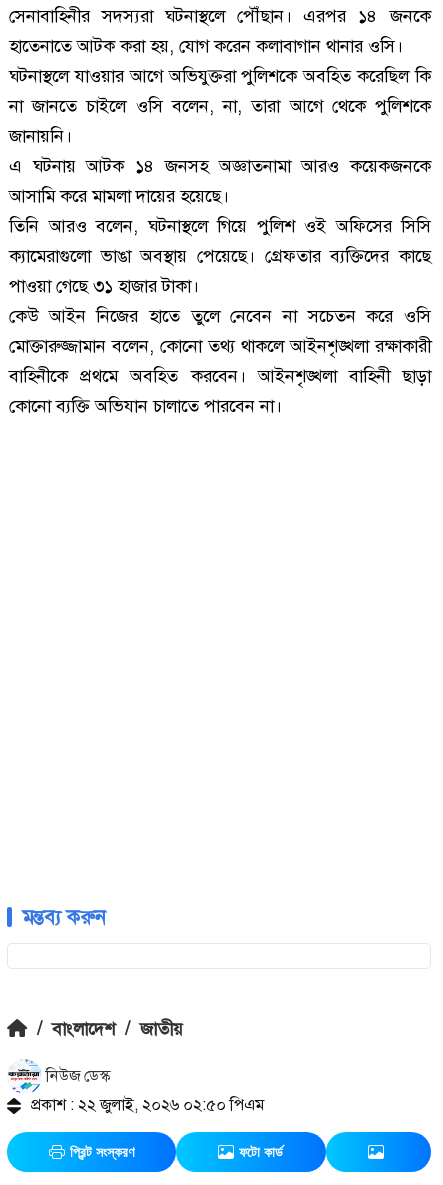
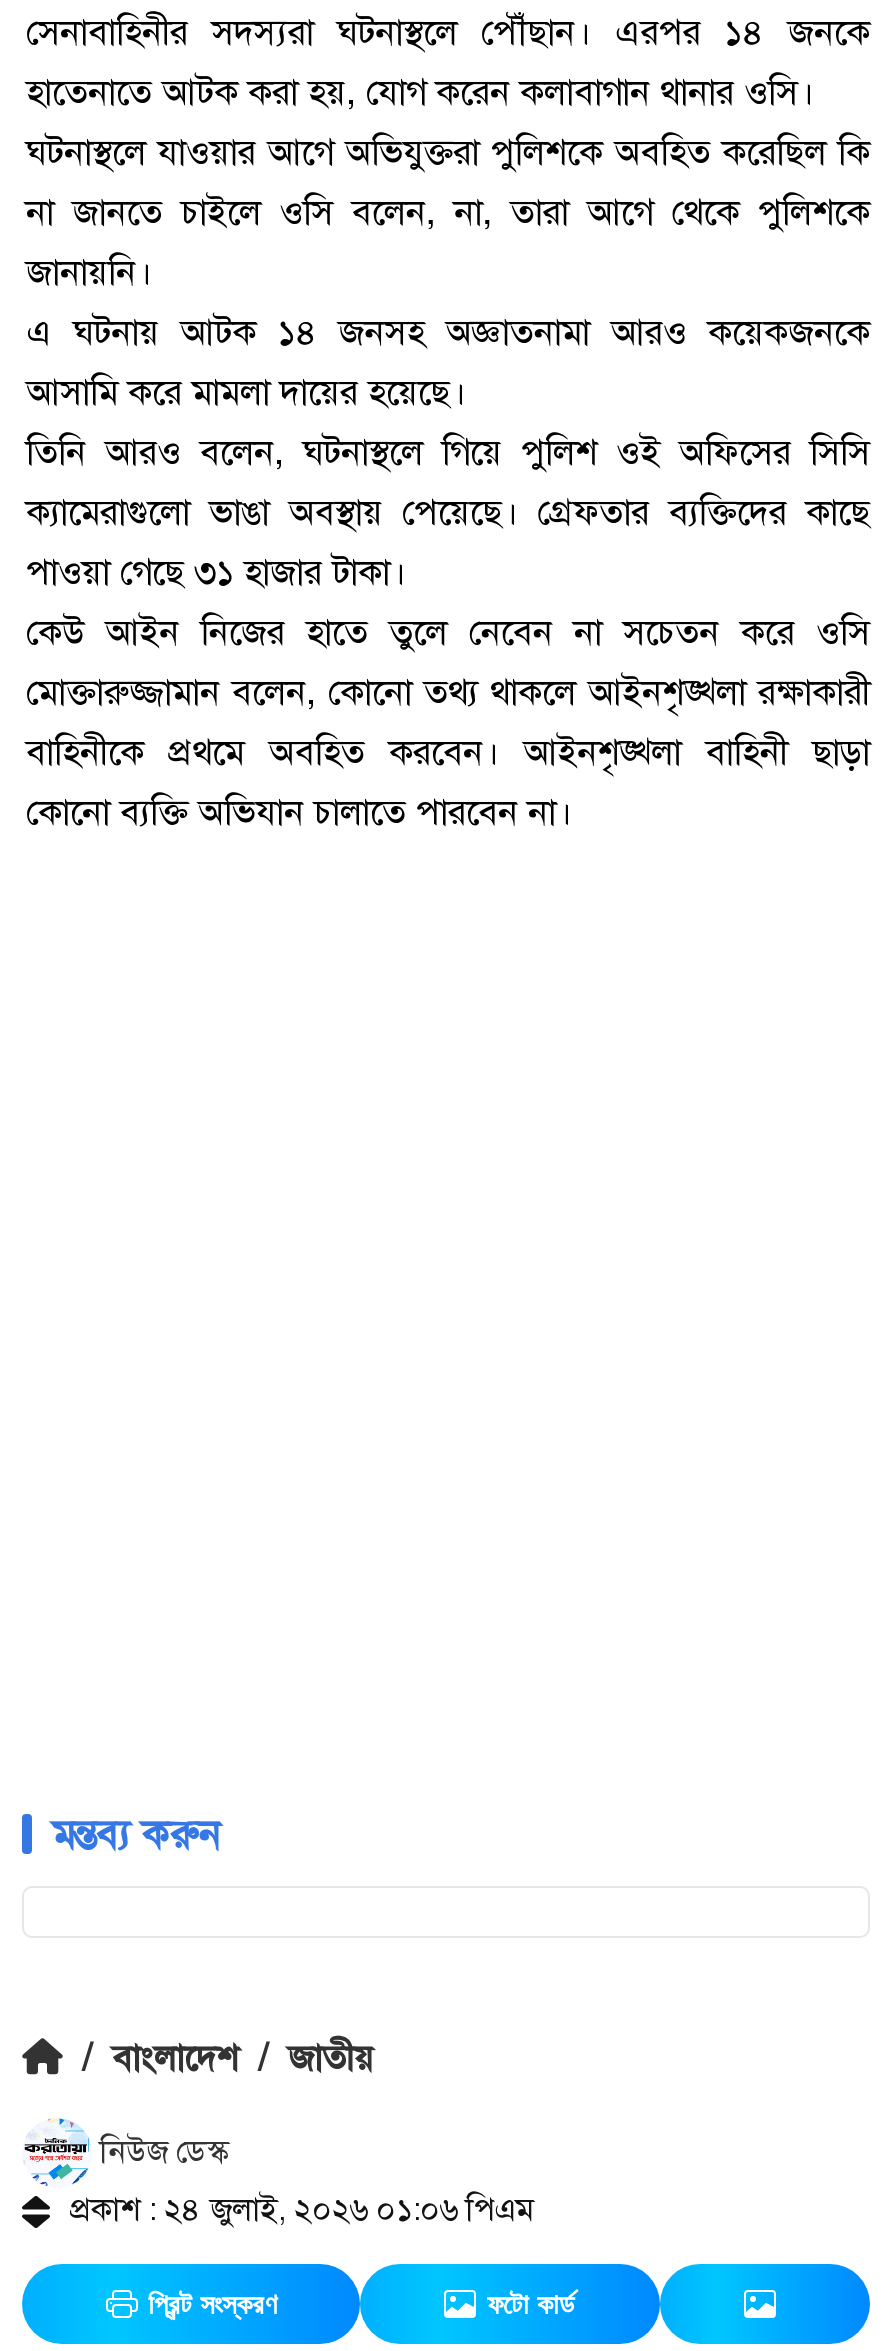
[31,1094,264,1115] প্রকাশ : ২২ জুলাই, ২০২৬ ০২:৫০ পিএম -> [70,2188,534,2230] প্রকাশ : ২৪ জুলাই, ২০২৬ ০১:০৬ পিএম

